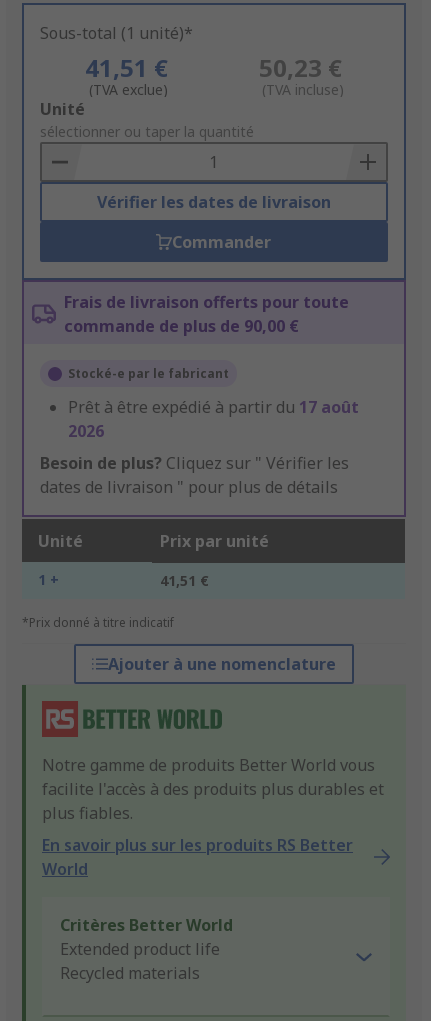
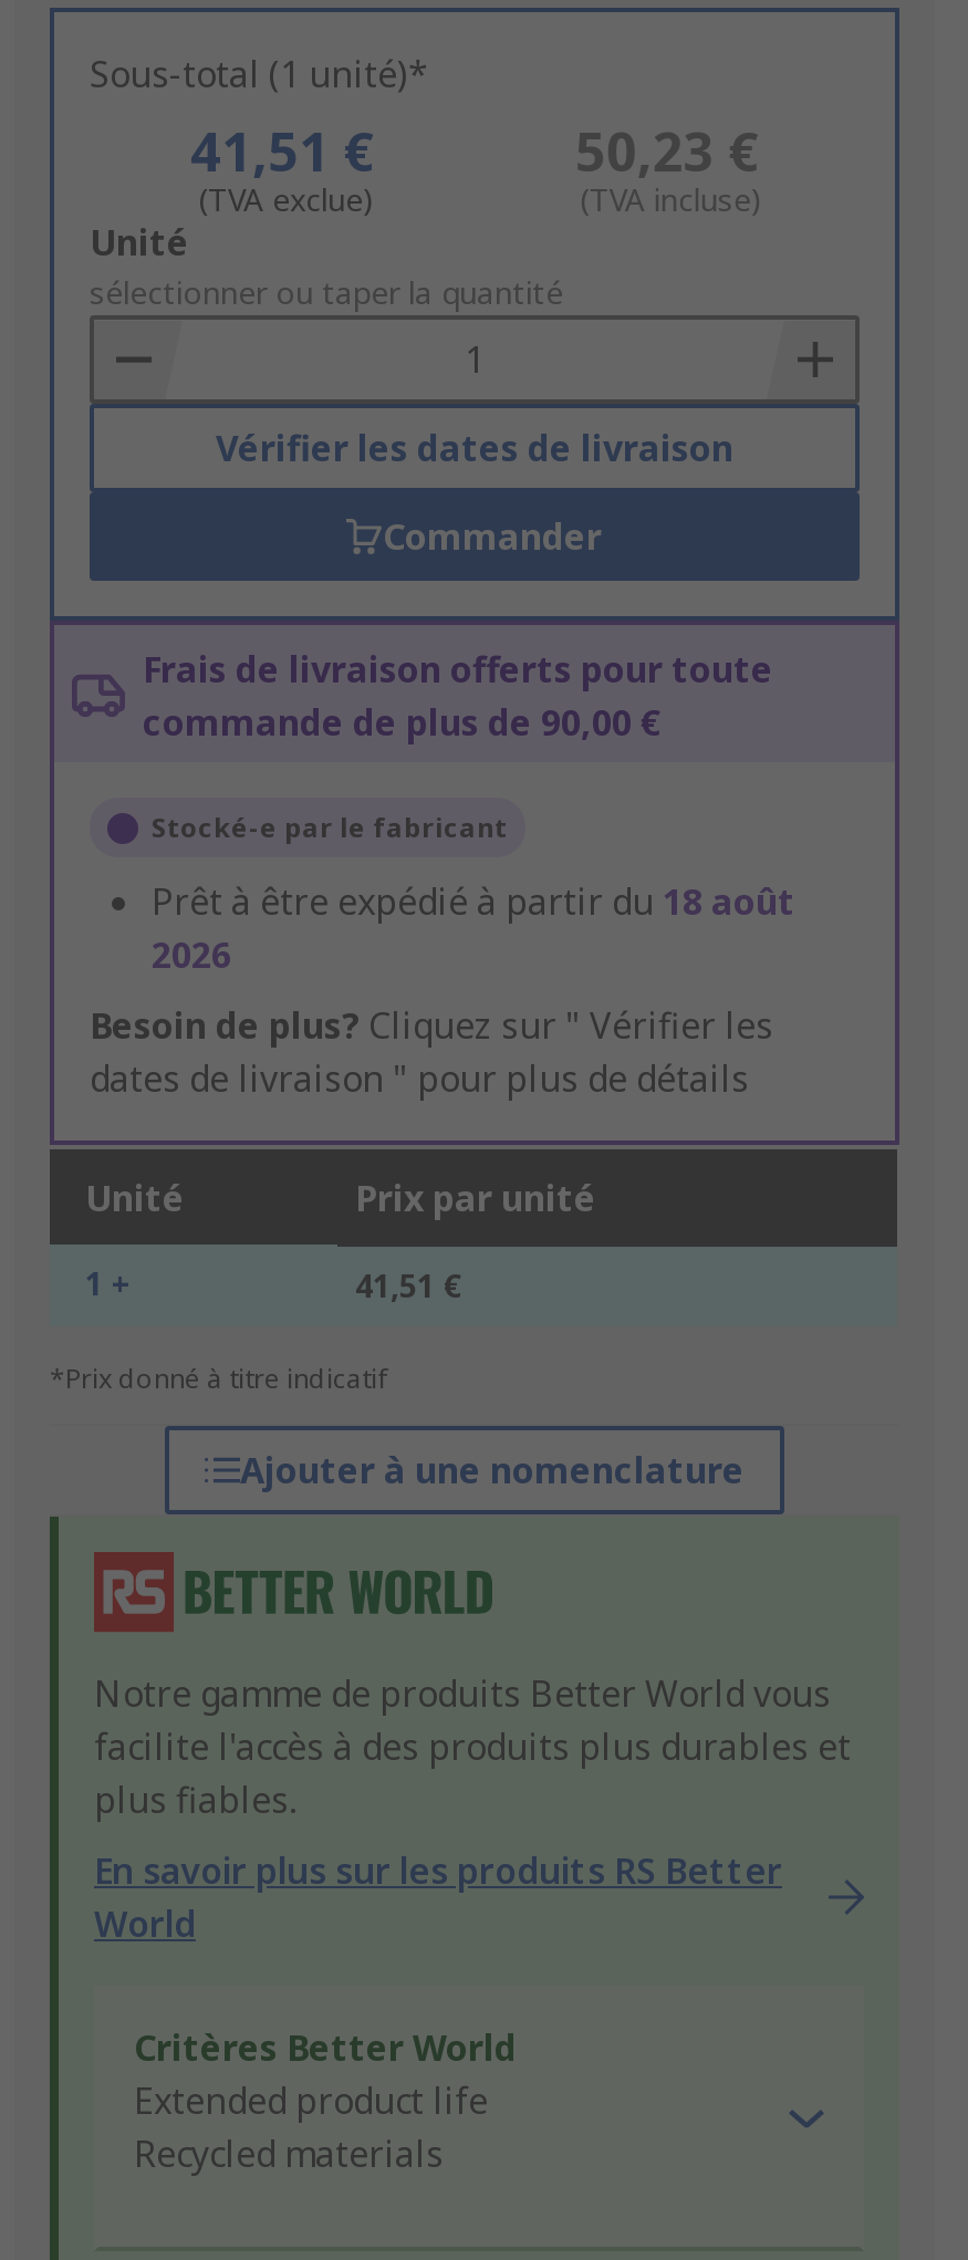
[68,396,359,418] Prêt à être expédié à partir du 17 août -> [152,878,795,927] Prêt à être expédié à partir du 18 août

